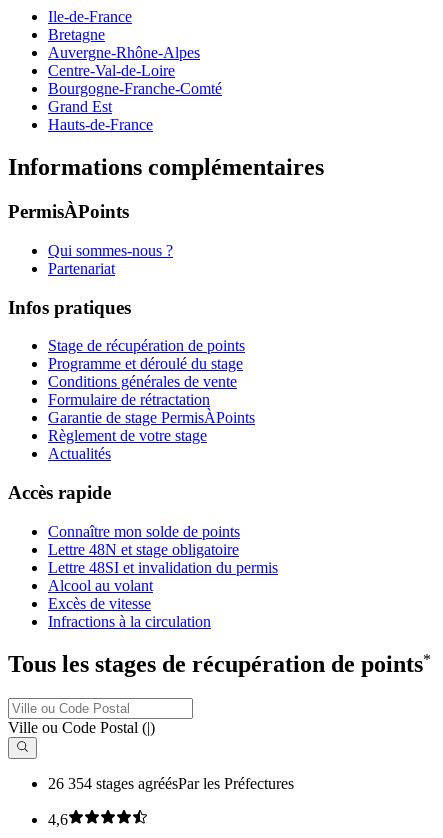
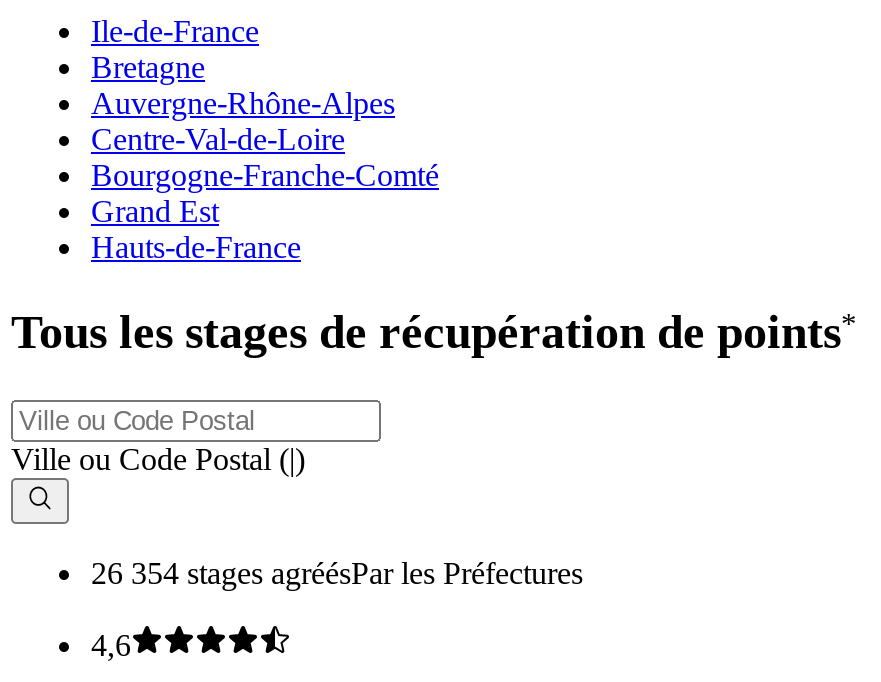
[8,154,324,630] Informations complémentaires | PermisÀPoints | Qui sommes-nous ? | Partenariat | Infos pratiques | Stage de récupération de points | Programme et déroulé du stage | Conditions générales de vente | Formulaire de rétractation | Garantie de stage PermisÀPoints | Règlement de votre stage | Actualités | Accès rapide | Connaître mon solde de points | Lettre 48N et stage obligatoire | Lettre 48SI et invalidation du permis | Alcool au volant | Excès de vitesse | Infractions à la circulation -> none

